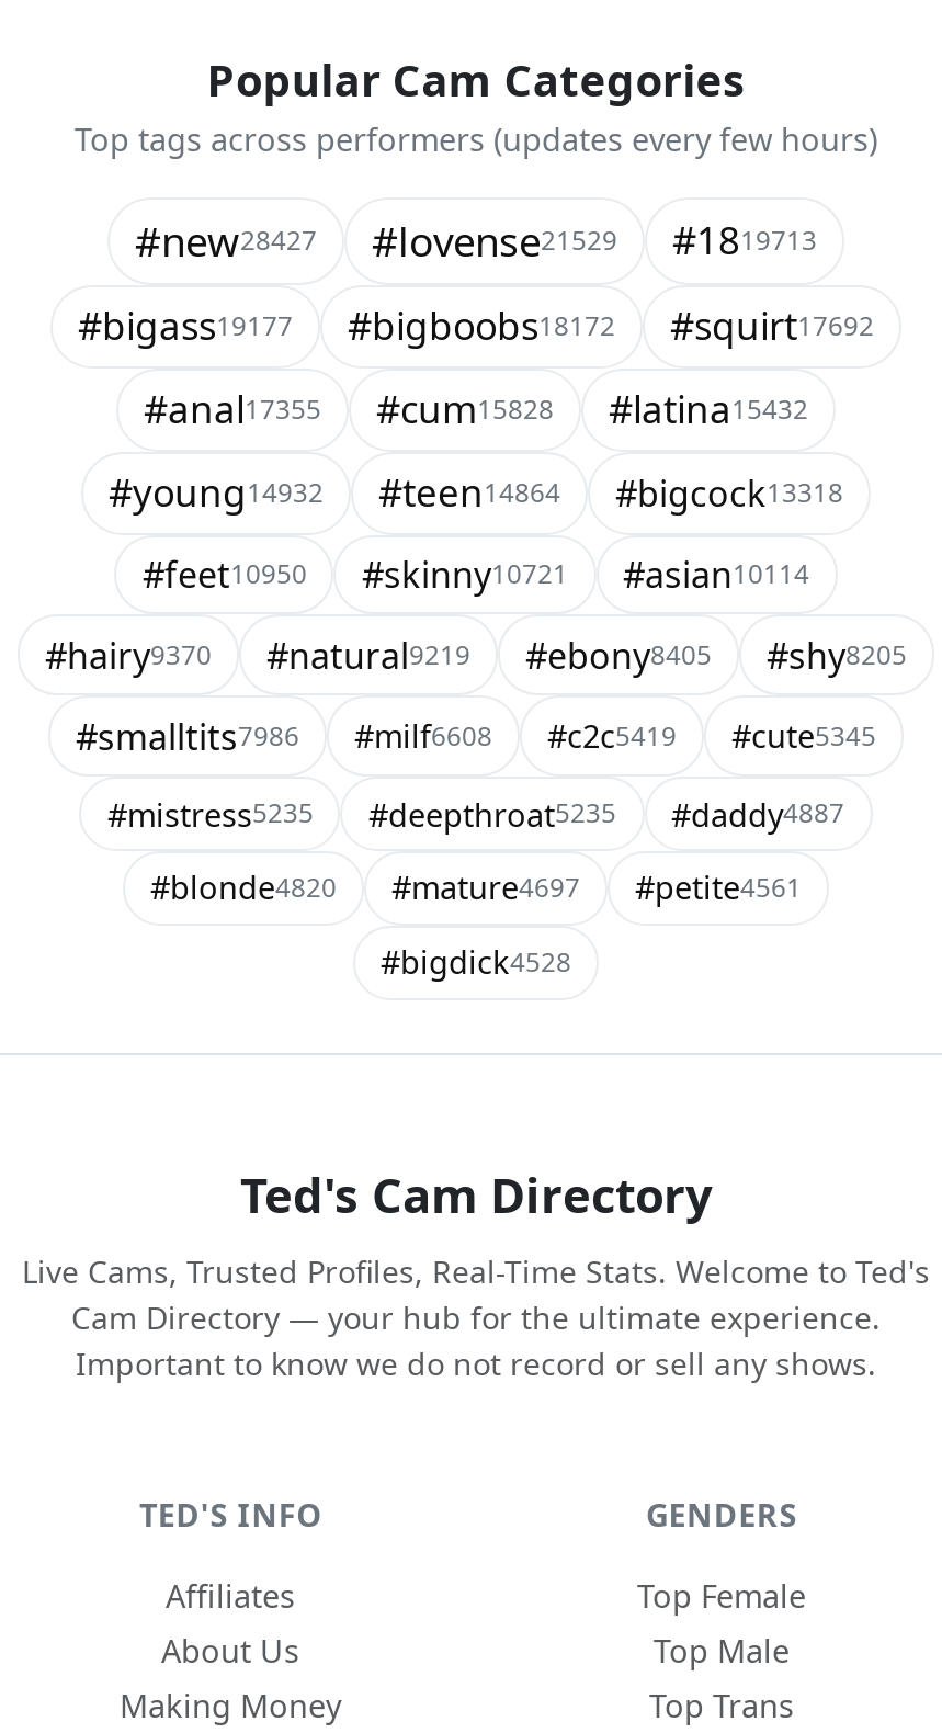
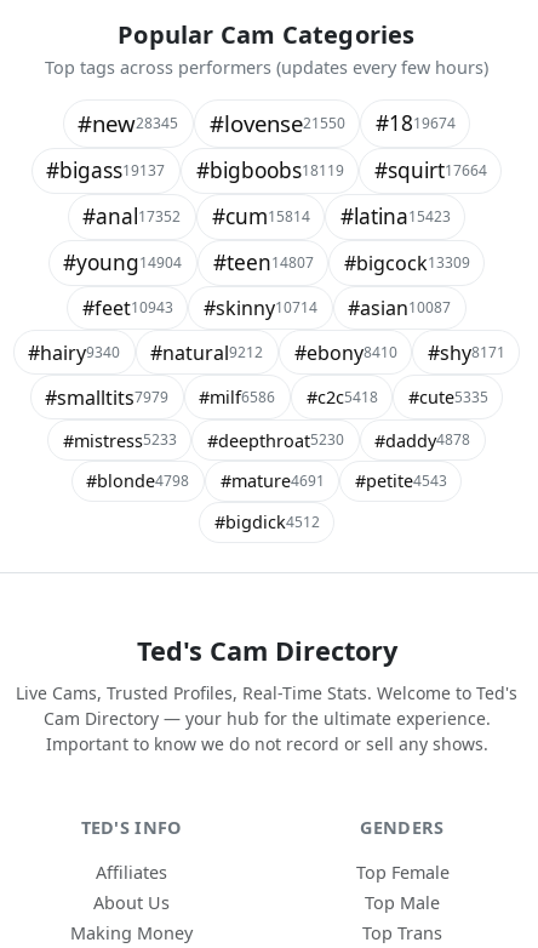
[135,214,317,269] #new28427 -> [78,108,179,139] #new28345
[372,214,617,269] #lovense21529 -> [209,108,345,139] #lovense21550
[672,216,817,266] #1819713 -> [375,110,455,137] #1819674
[78,301,293,352] #bigass19177 -> [47,157,165,185] #bigass19137
[348,301,615,352] #bigboobs18172 -> [196,157,344,185] #bigboobs18119
[670,301,874,352] #squirt17692 -> [374,157,487,185] #squirt17664
[144,384,321,435] #anal17355 -> [83,203,181,231] #anal17352
[376,384,554,435] #cum 15828 -> [211,203,310,231] #cum 15814
[609,384,808,435] #latina 15432 -> [340,203,450,231] #latina 15423
[109,467,324,518] #young14932 -> [64,249,182,277] #young14904
[378,467,560,518] #teen14864 -> [213,249,313,277] #teen14807
[615,469,843,517] #bigcock13318 -> [344,249,470,276] #bigcock13309
[143,550,307,599] #feet10950 -> [82,294,173,321] #feet10943
[362,550,568,599] #skinny10721 -> [204,294,317,321] #skinny10714
[623,550,809,599] #asian10114 -> [348,294,451,321] #asian10087
[45,631,212,680] #hairy9370 -> [28,339,121,366] #hairy9340
[266,631,470,680] #natural9219 -> [151,339,264,366] #natural9212
[525,631,712,680] #ebony8405 -> [294,339,397,366] #ebony8410
[767,631,907,680] #shy8205 -> [427,339,505,366] #shy8171
[76,712,299,761] #smalltits7986 -> [45,384,169,411] #smalltits7979
[354,716,492,757] #milf6608 -> [199,386,276,409] #milf6586
[547,716,677,757] #c2c5419 -> [306,386,377,409] #c2c5418
[731,716,876,757] #cute5345 -> [408,386,488,409] #cute5335
[107,793,314,835] #mistress5235 -> [63,429,177,452] #mistress5233
[368,793,616,835] #deepthroat5235 -> [207,429,344,452] #deepthroat5230
[671,793,844,835] #daddy4887 -> [374,429,470,452] #daddy4878
[150,867,337,909] #blonde4820 -> [87,470,190,493] #blonde4798
[391,867,580,909] #mature4697 -> [220,470,324,493] #mature4691
[635,867,802,909] #petite4561 -> [354,470,447,493] #petite4543
[381,942,571,983] #bigdick4528 -> [214,511,319,534] #bigdick4512

